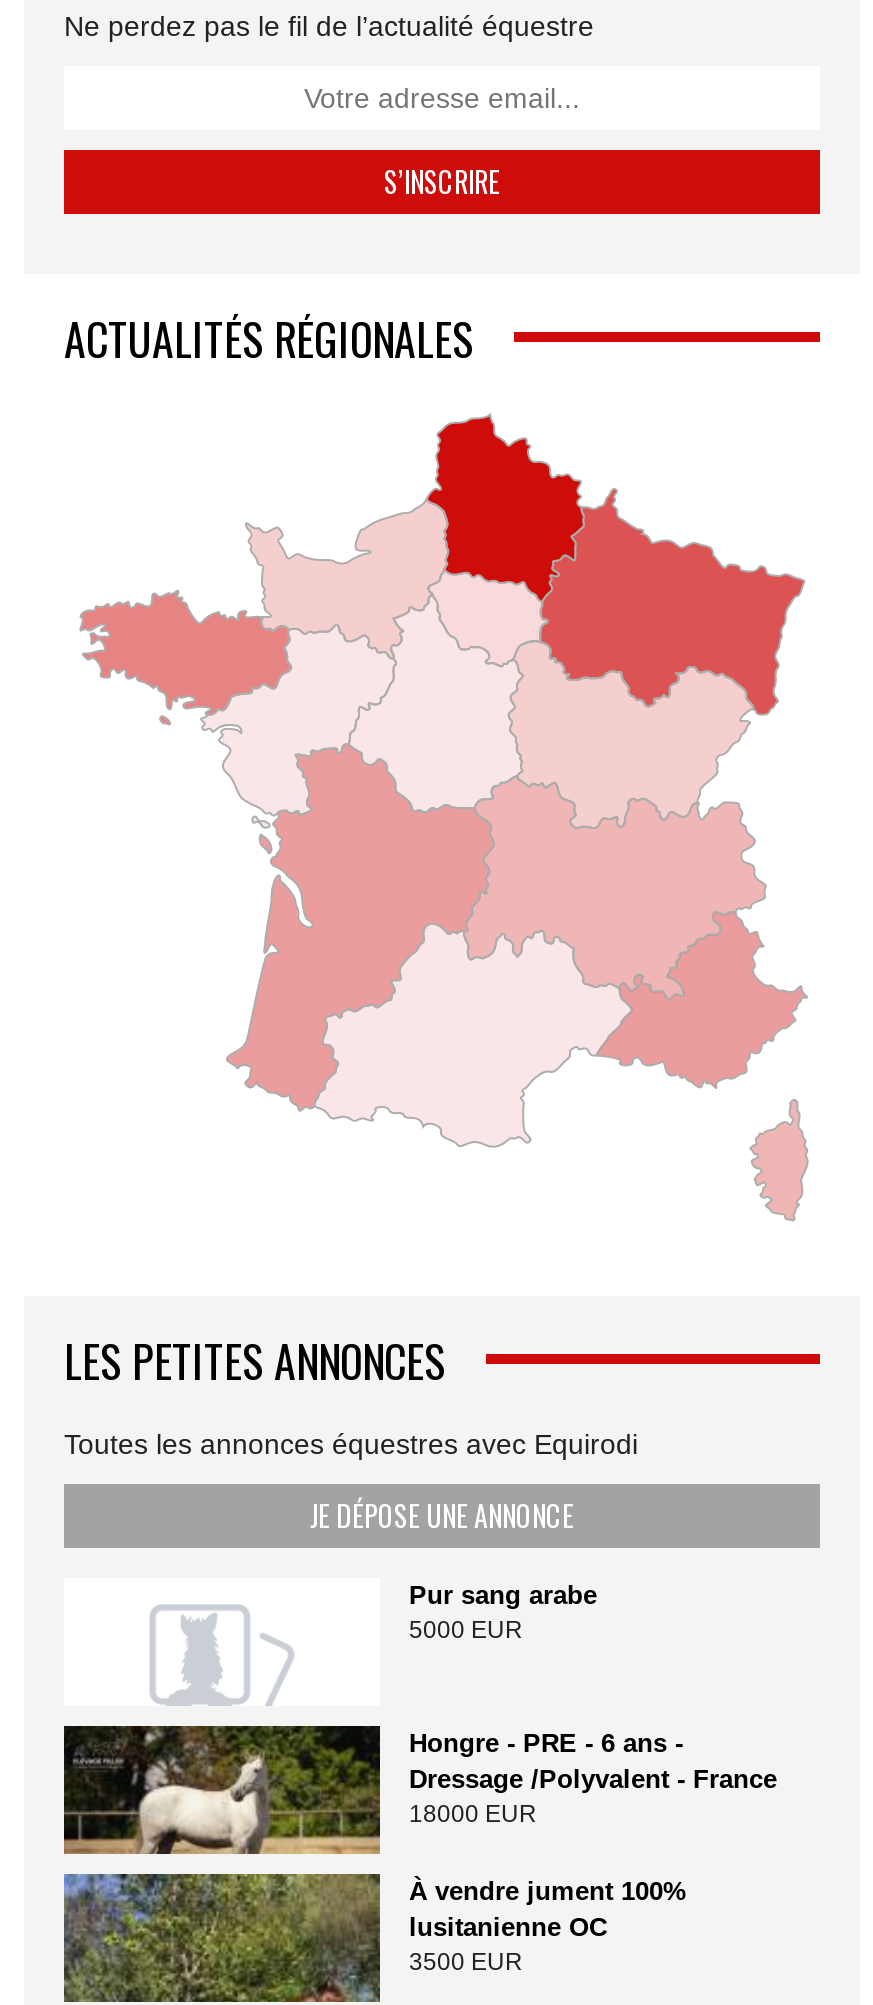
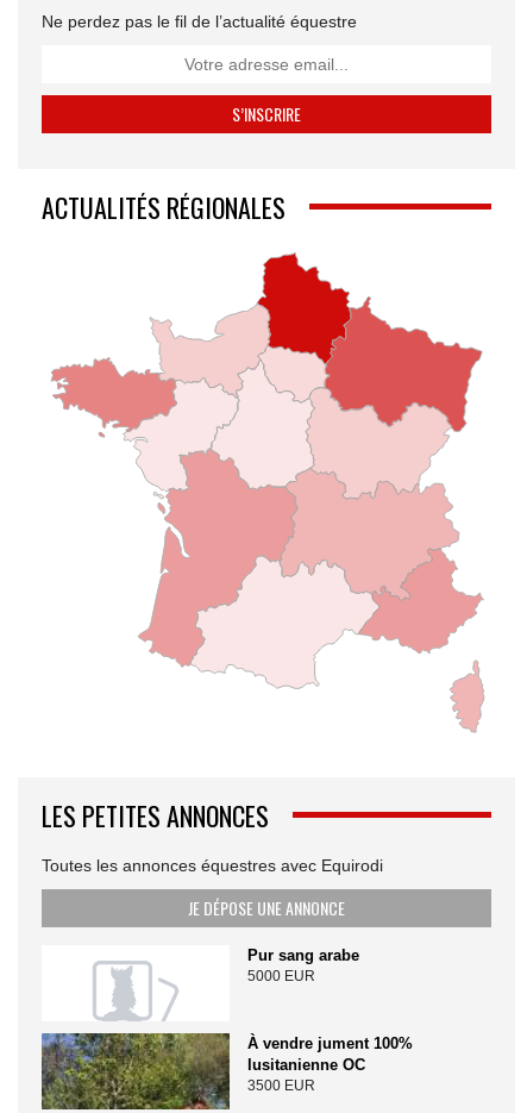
[62,1724,777,1856] [image] | Hongre - PRE - 6 ans - | Dressage /Polyvalent - France | 18000 EUR -> none

